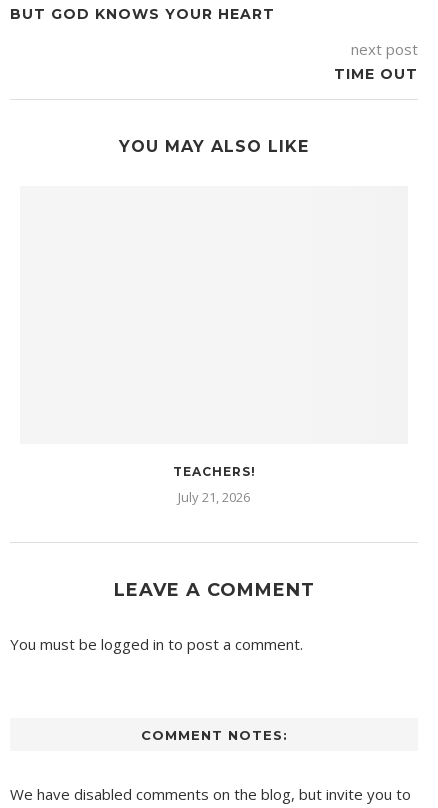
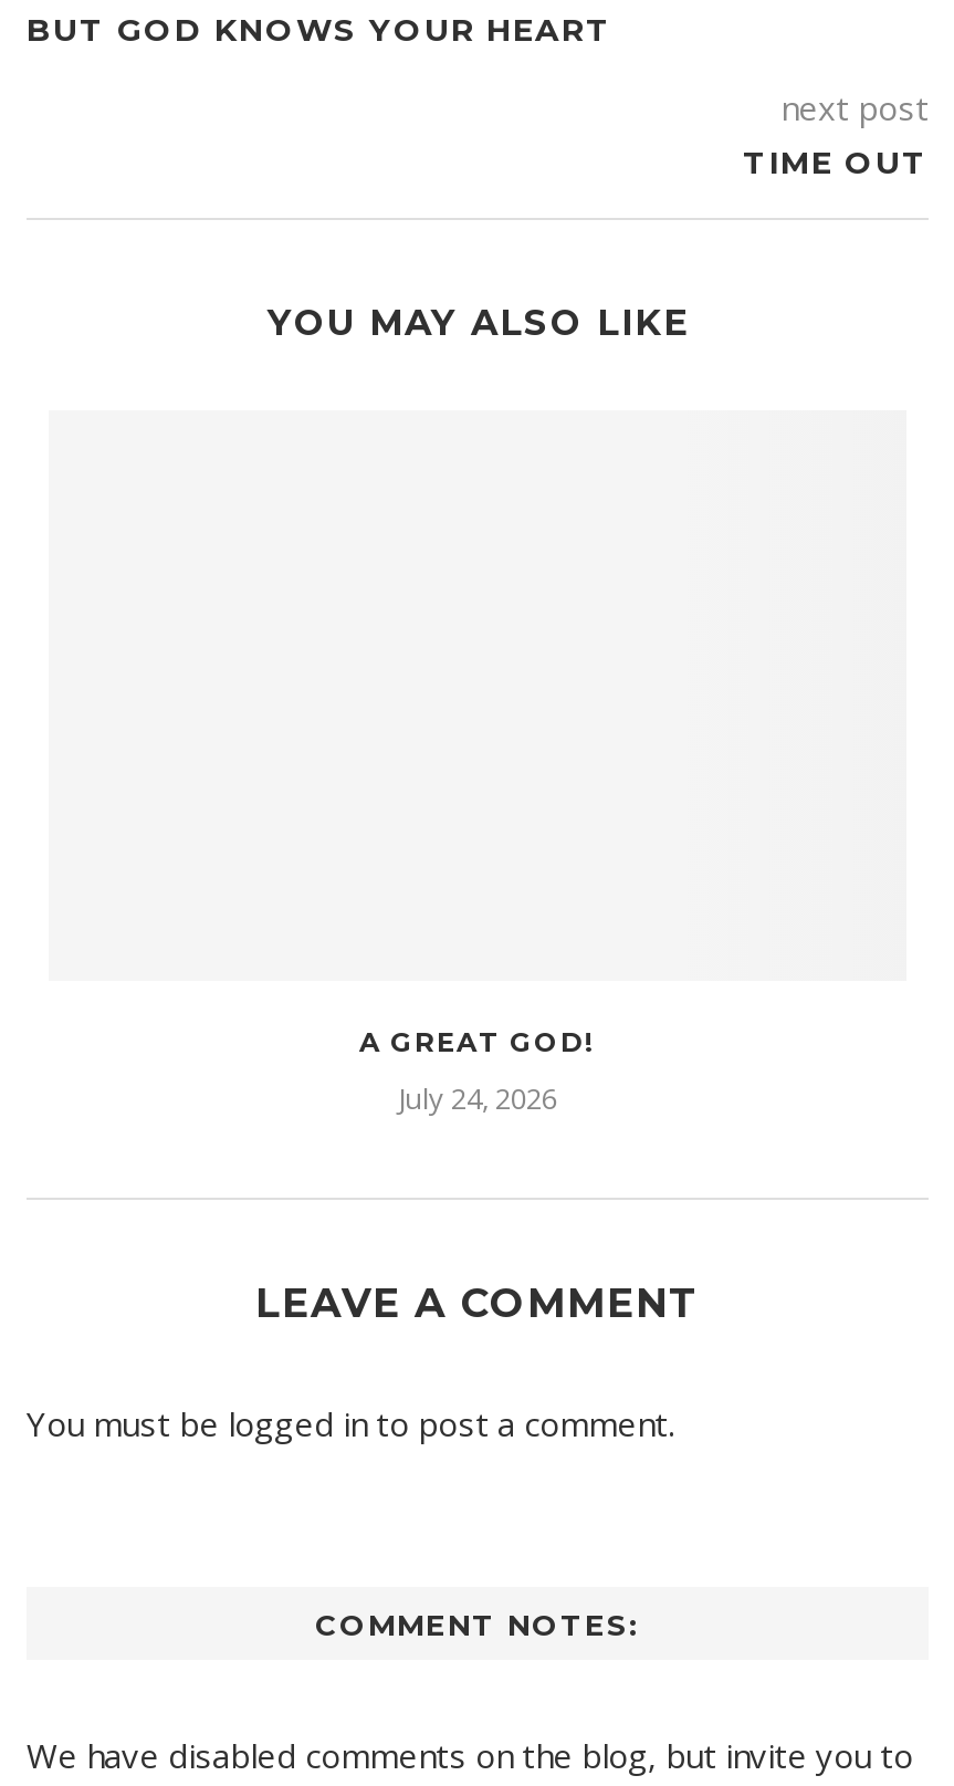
[172,464,255,479] TEACHERS! -> [359,1026,596,1059] A GREAT GOD!
[178,488,250,506] July 21, 2026 -> [398,1079,557,1119] July 24, 2026

